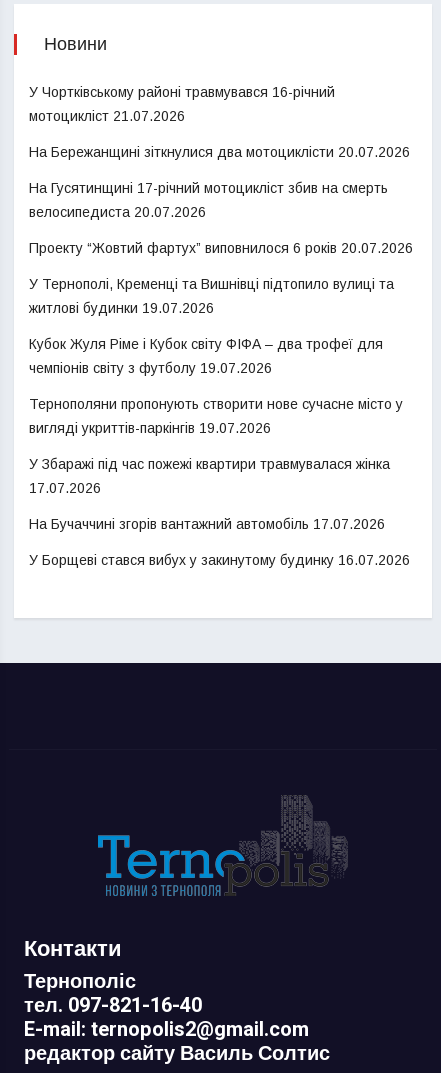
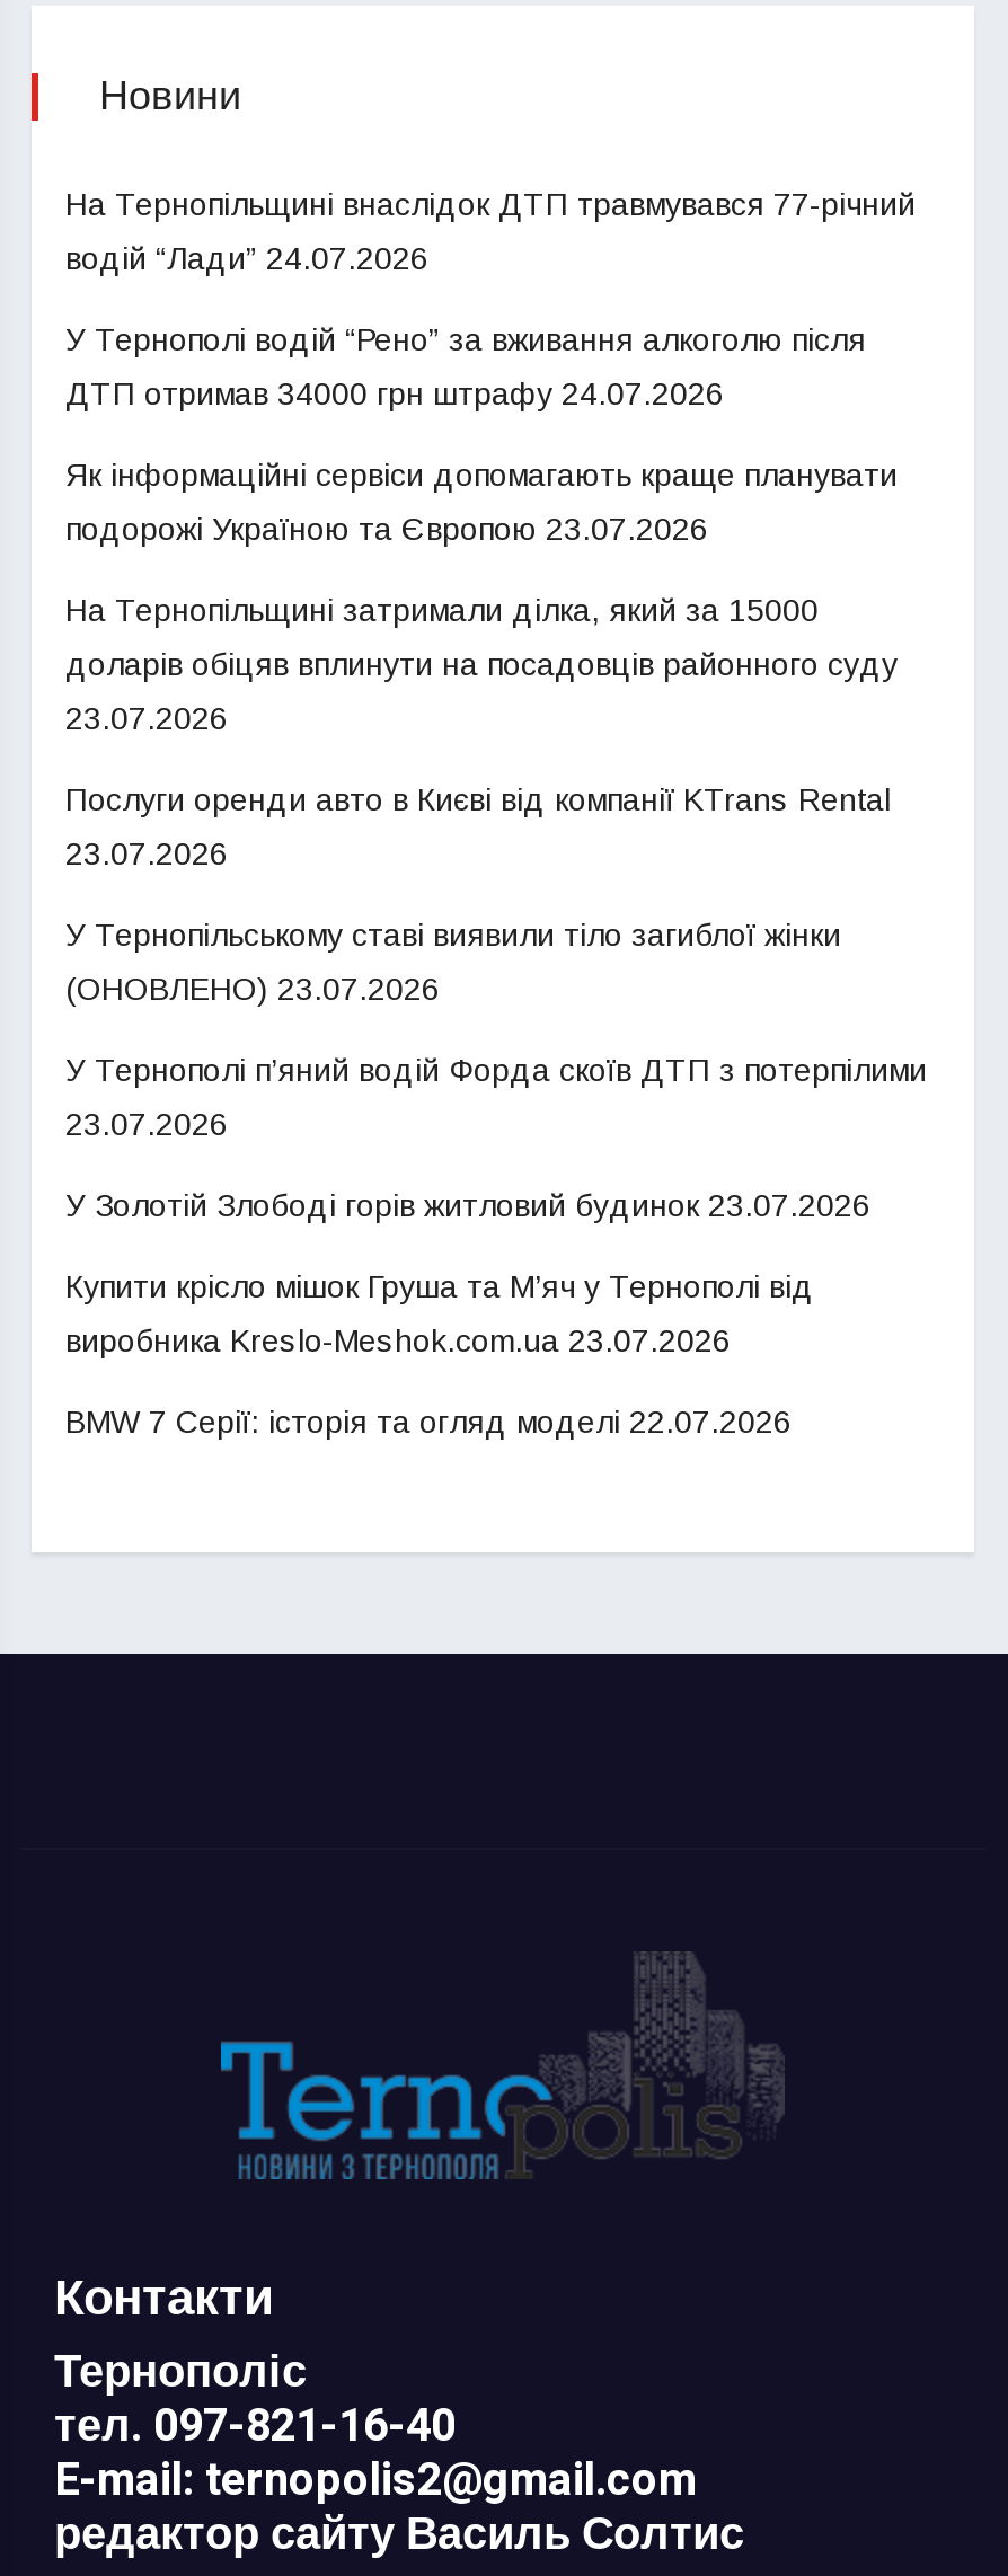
[29,83,413,567] У Чортківському районі травмувався 16-річний | мотоцикліст 21.07.2026 | На Бережанщині зіткнулися два мотоциклісти 20.07.2026 | На Гусятинщині 17-річний мотоцикліст збив на смерть | велосипедиста 20.07.2026 | Проекту “Жовтий фартух” виповнилося 6 років 20.07.2026 | У Тернополі, Кременці та Вишнівці підтопило вулиці та | житлові будинки 19.07.2026 | Кубок Жуля Ріме і Кубок світу ФІФА – два трофеї для | чемпіонів світу з футболу 19.07.2026 | Тернополяни пропонують створити нове сучасне місто у | вигляді укриттів-паркінгів 19.07.2026 | У Збаражі під час пожежі квартири травмувалася жінка | 17.07.2026 | На Бучаччині згорів вантажний автомобіль 17.07.2026 | У Борщеві стався вибух у закинутому будинку 16.07.2026 -> [65,185,927,1439] На Тернопільщині внаслідок ДТП травмувався 77-річний | водій “Лади” 24.07.2026 | У Тернополі водій “Рено” за вживання алкоголю після | ДТП отримав 34000 грн штрафу 24.07.2026 | Як інформаційні сервіси допомагають краще планувати | подорожі Україною та Європою 23.07.2026 | На Тернопільщині затримали ділка, який за 15000 | доларів обіцяв вплинути на посадовців районного суду | 23.07.2026 | Послуги оренди авто в Києві від компанії KTrans Rental | 23.07.2026 | У Тернопільському ставі виявили тіло загиблої жінки | (ОНОВЛЕНО) 23.07.2026 | У Тернополі п’яний водій Форда скоїв ДТП з потерпілими | 23.07.2026 | У Золотій Злободі горів житловий будинок 23.07.2026 | Купити крісло мішок Груша та М’яч у Тернополі від | виробника Kreslo-Meshok.com.ua 23.07.2026 | BMW 7 Серії: історія та огляд моделі 22.07.2026

